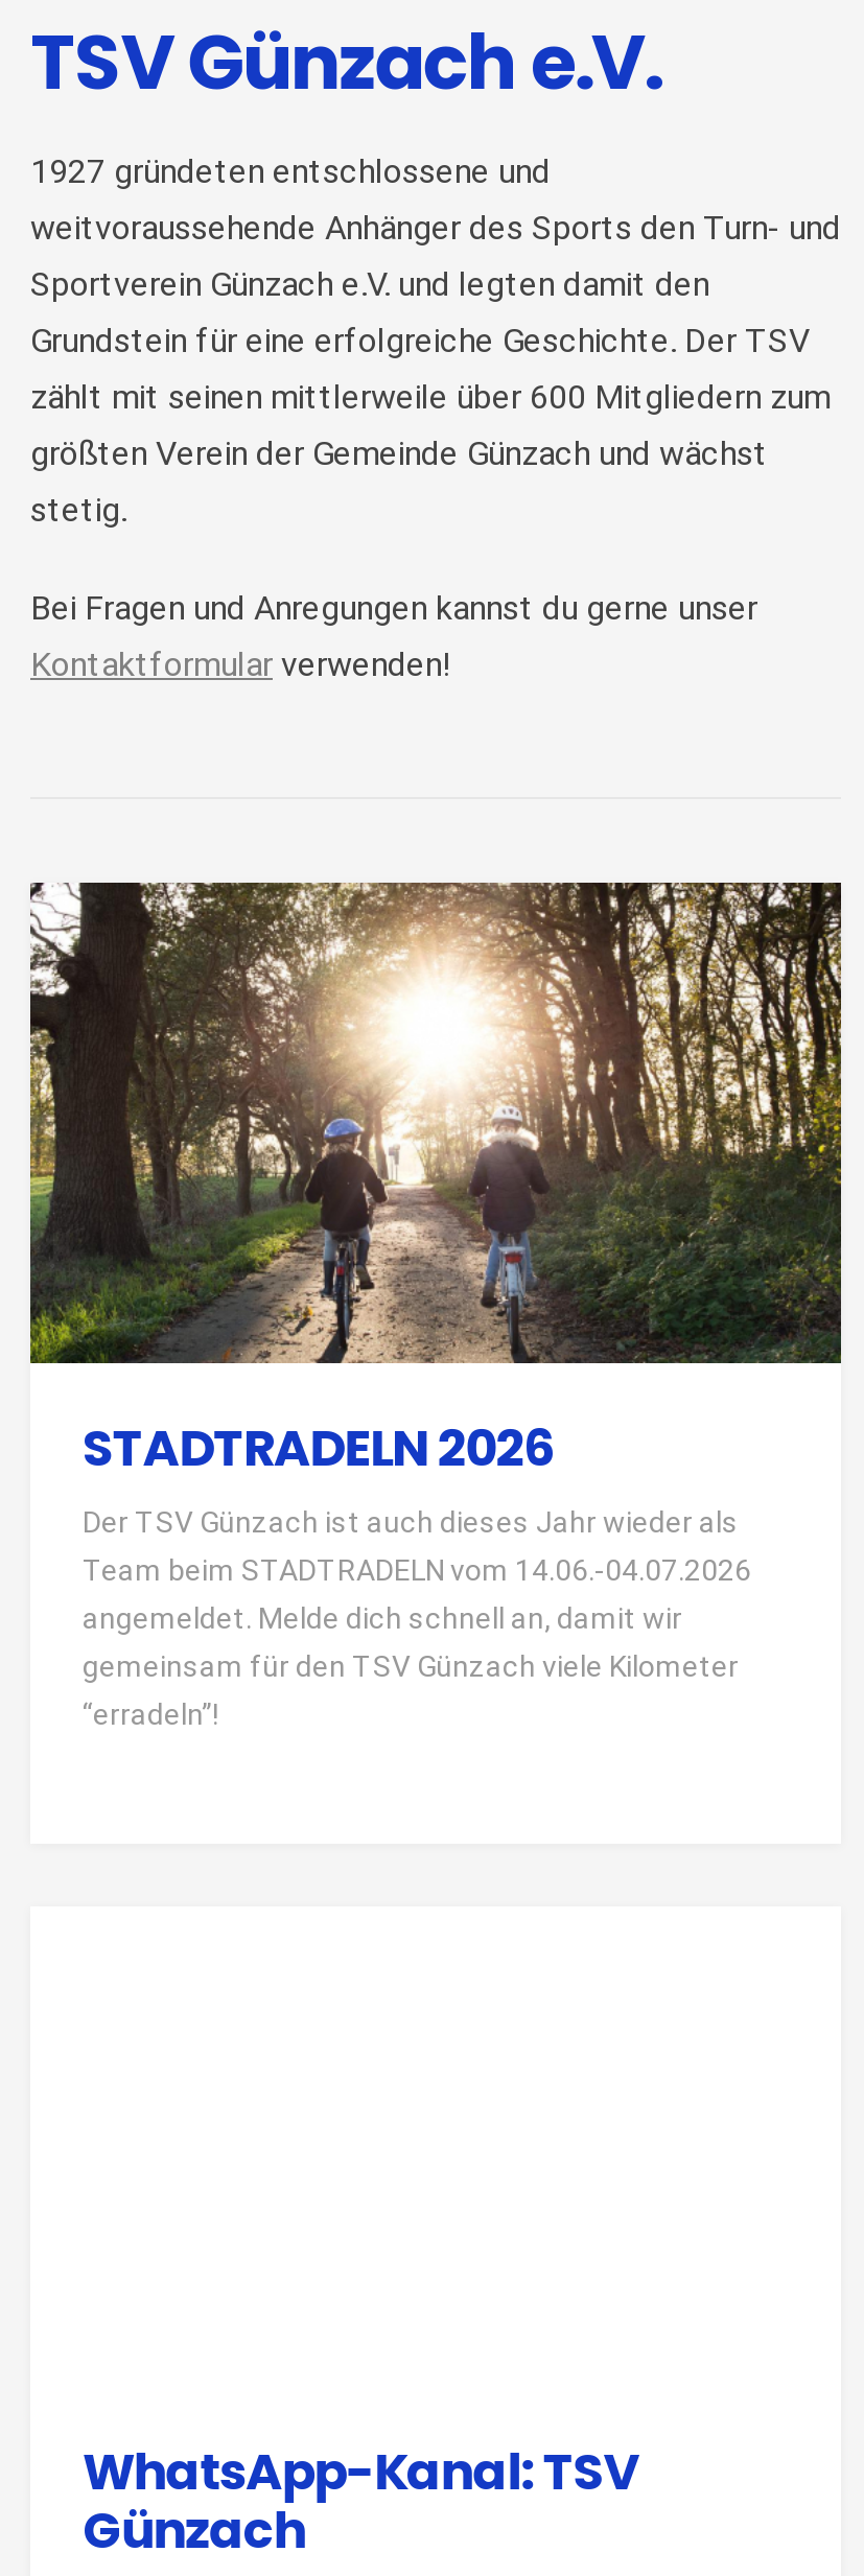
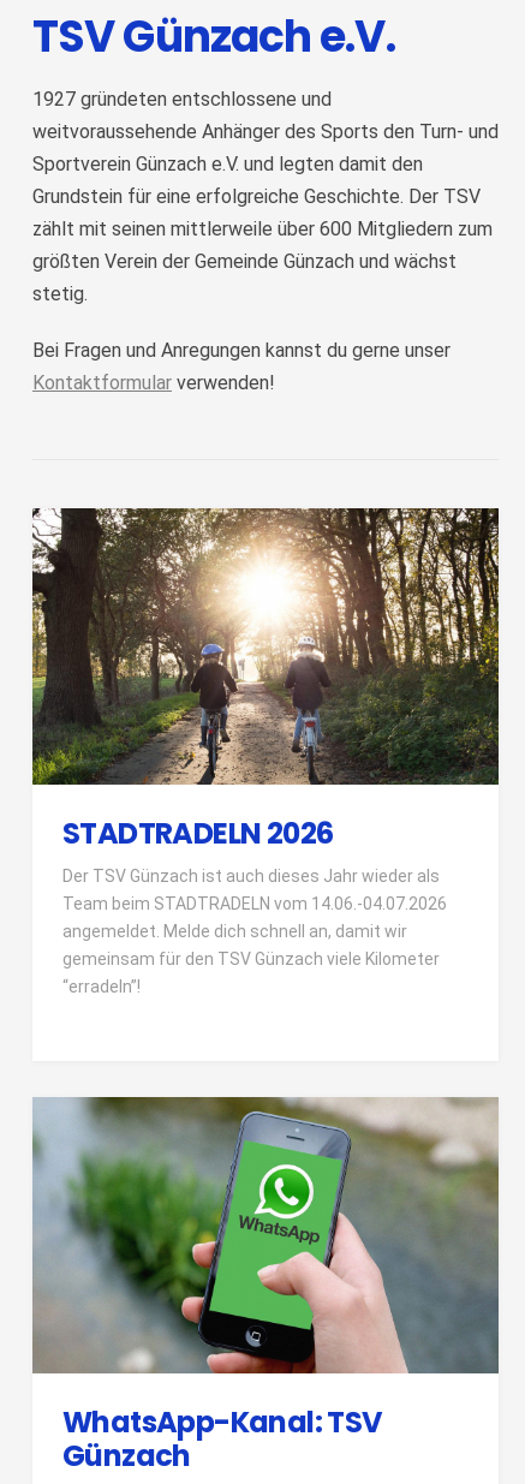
none -> [31,1096,500,1375] [image]

